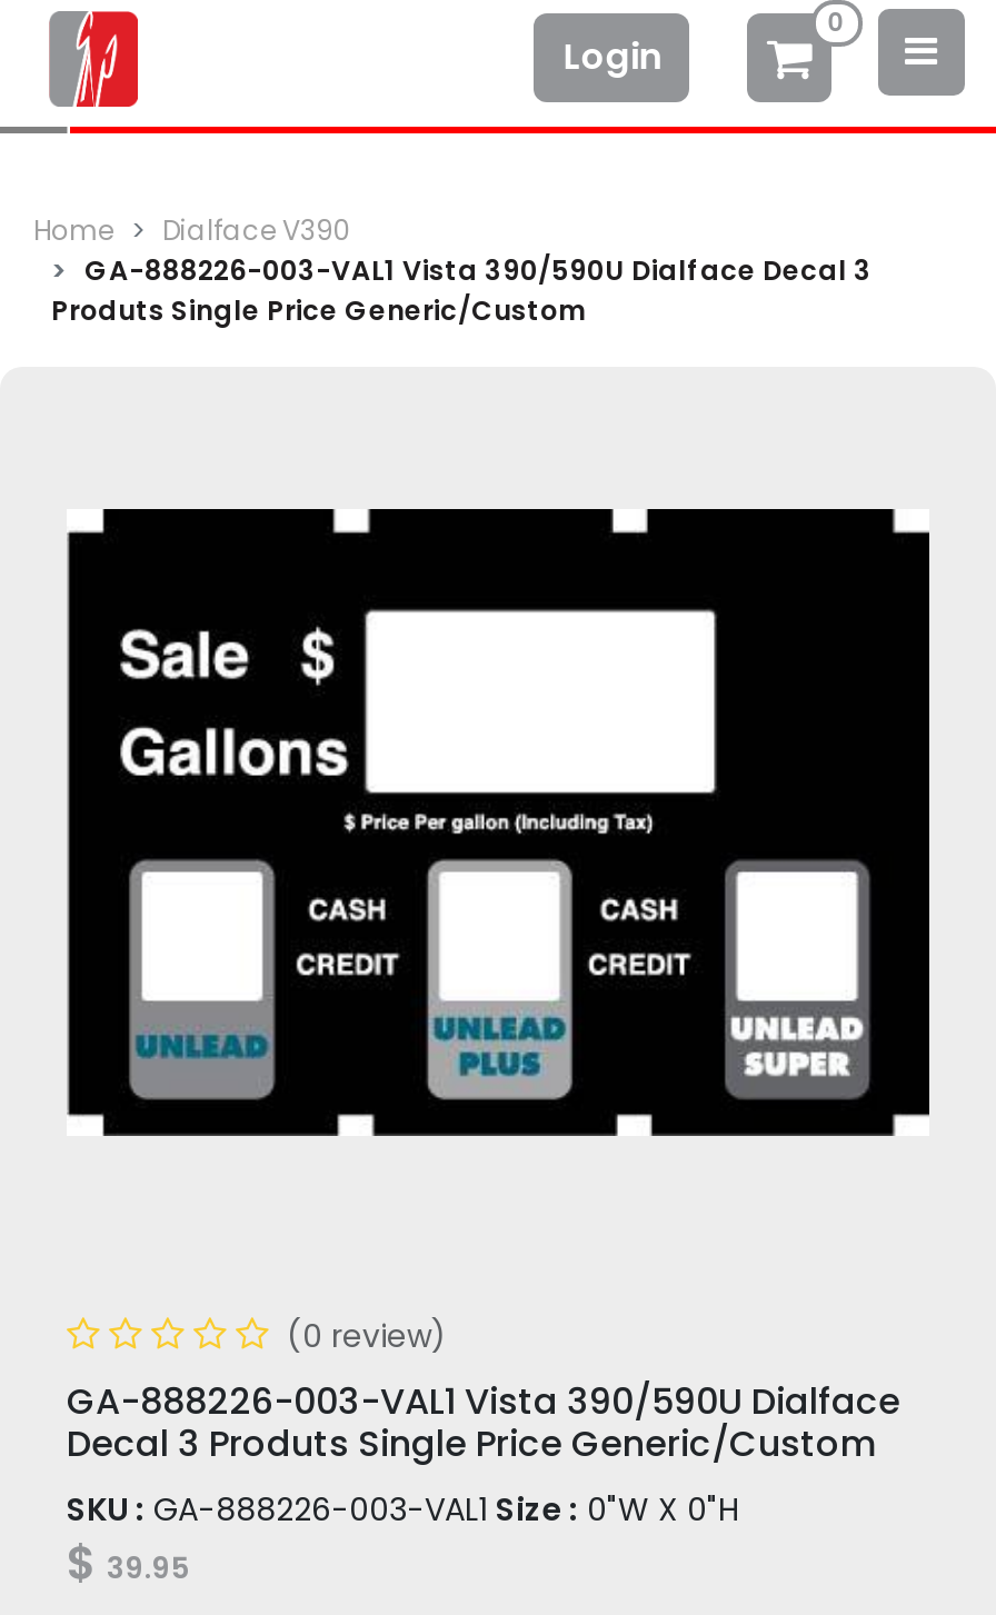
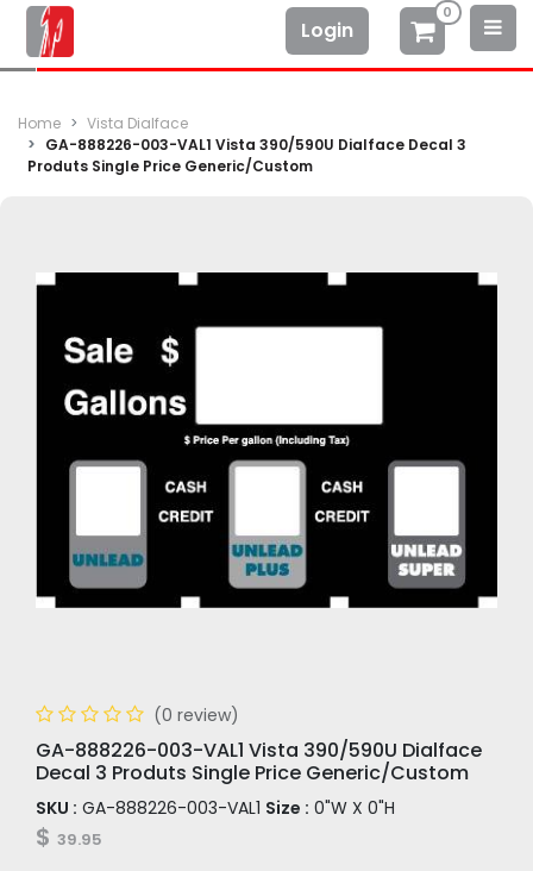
[162,212,351,249] Dialface V390 -> [87,113,188,134] Vista Dialface

